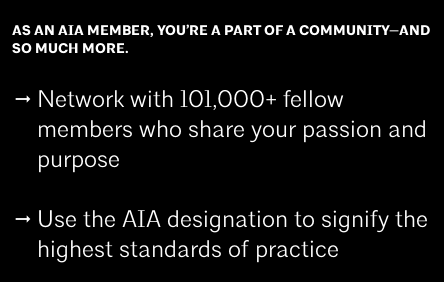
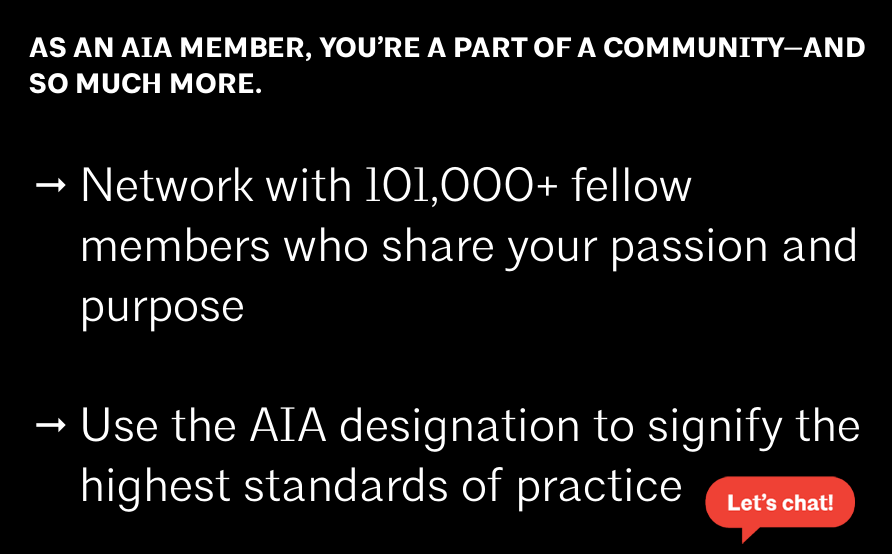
none -> [703,474,857,544] [image]

